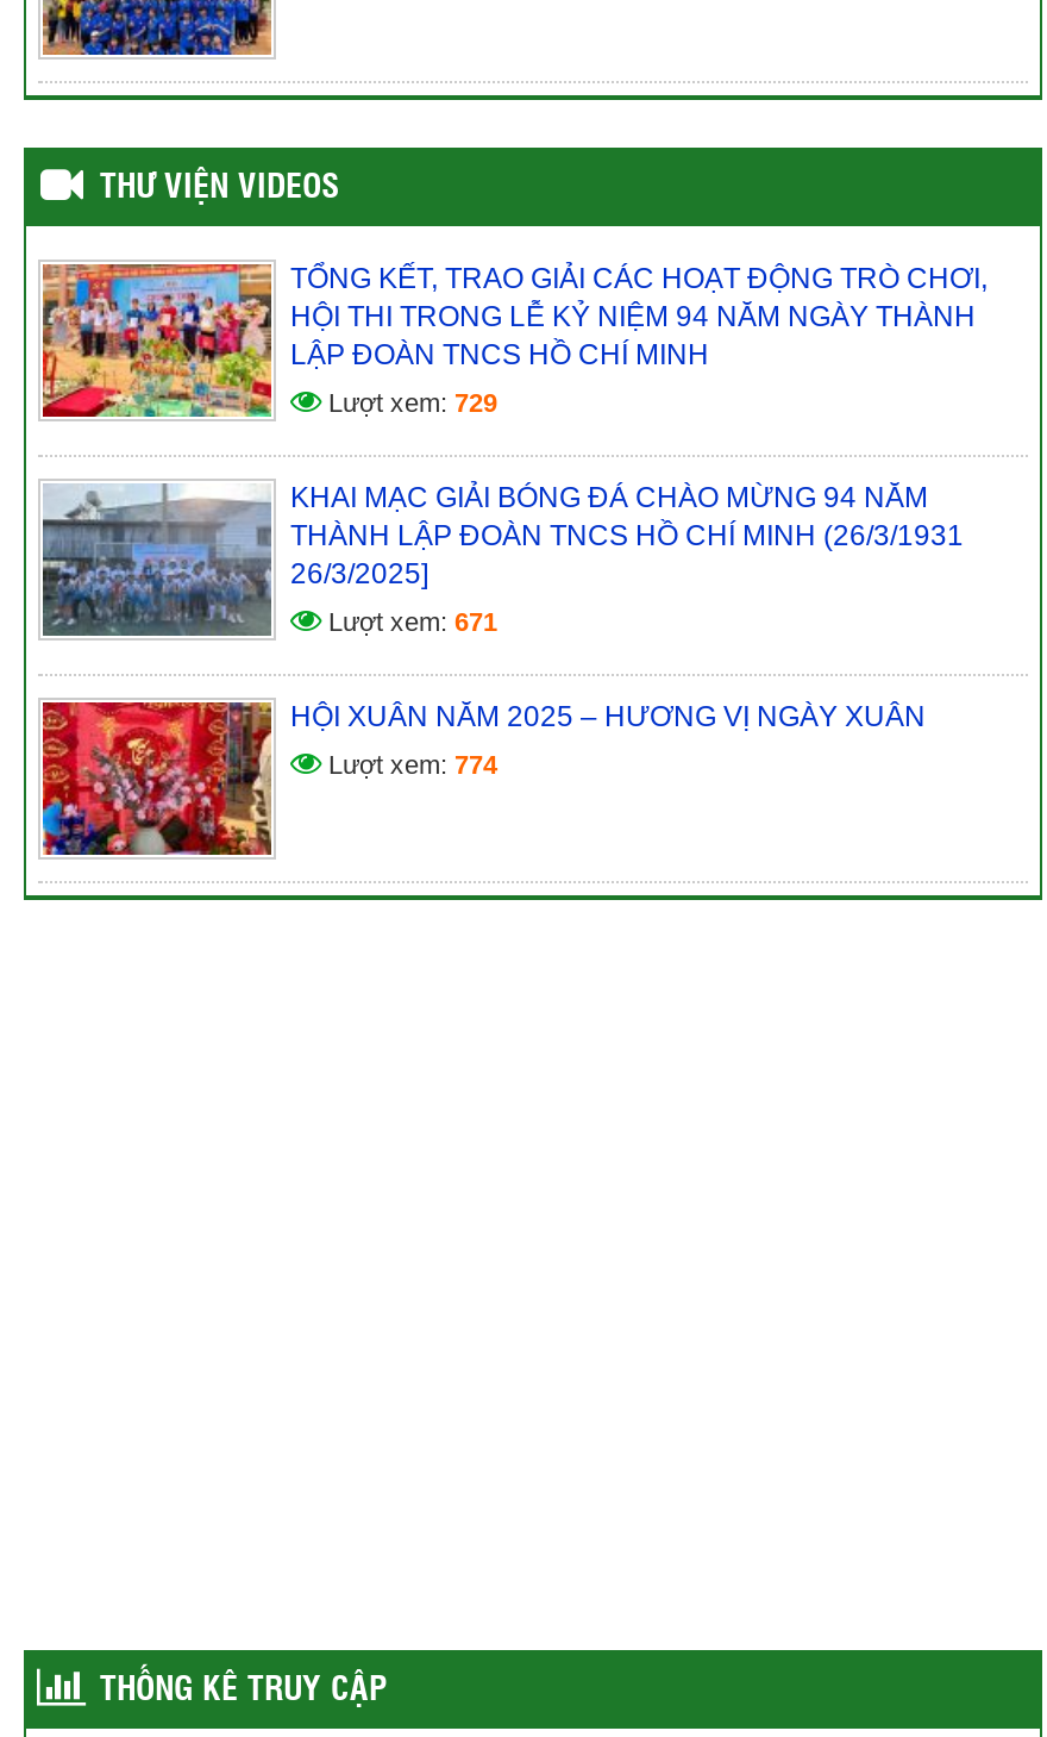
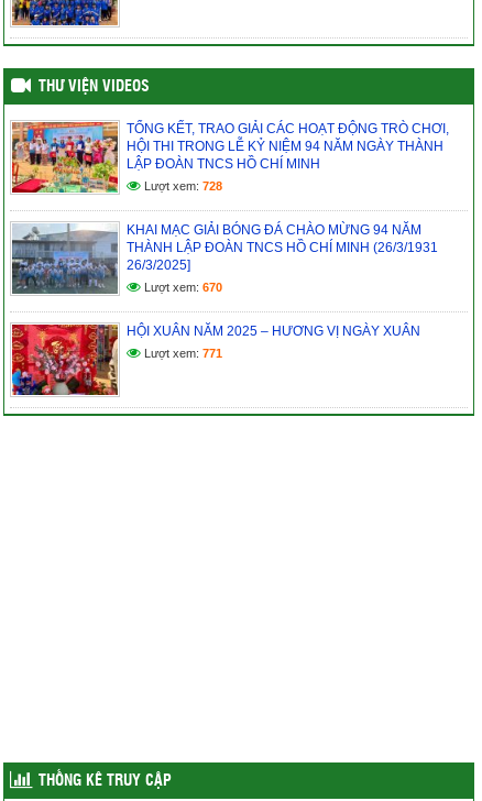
[321,389,497,417] Lượt xem: 729 -> [141,180,222,193] Lượt xem: 728
[321,608,497,636] Lượt xem: 671 -> [141,281,222,294] Lượt xem: 670
[321,751,497,779] Lượt xem: 774 -> [141,347,222,360] Lượt xem: 771

